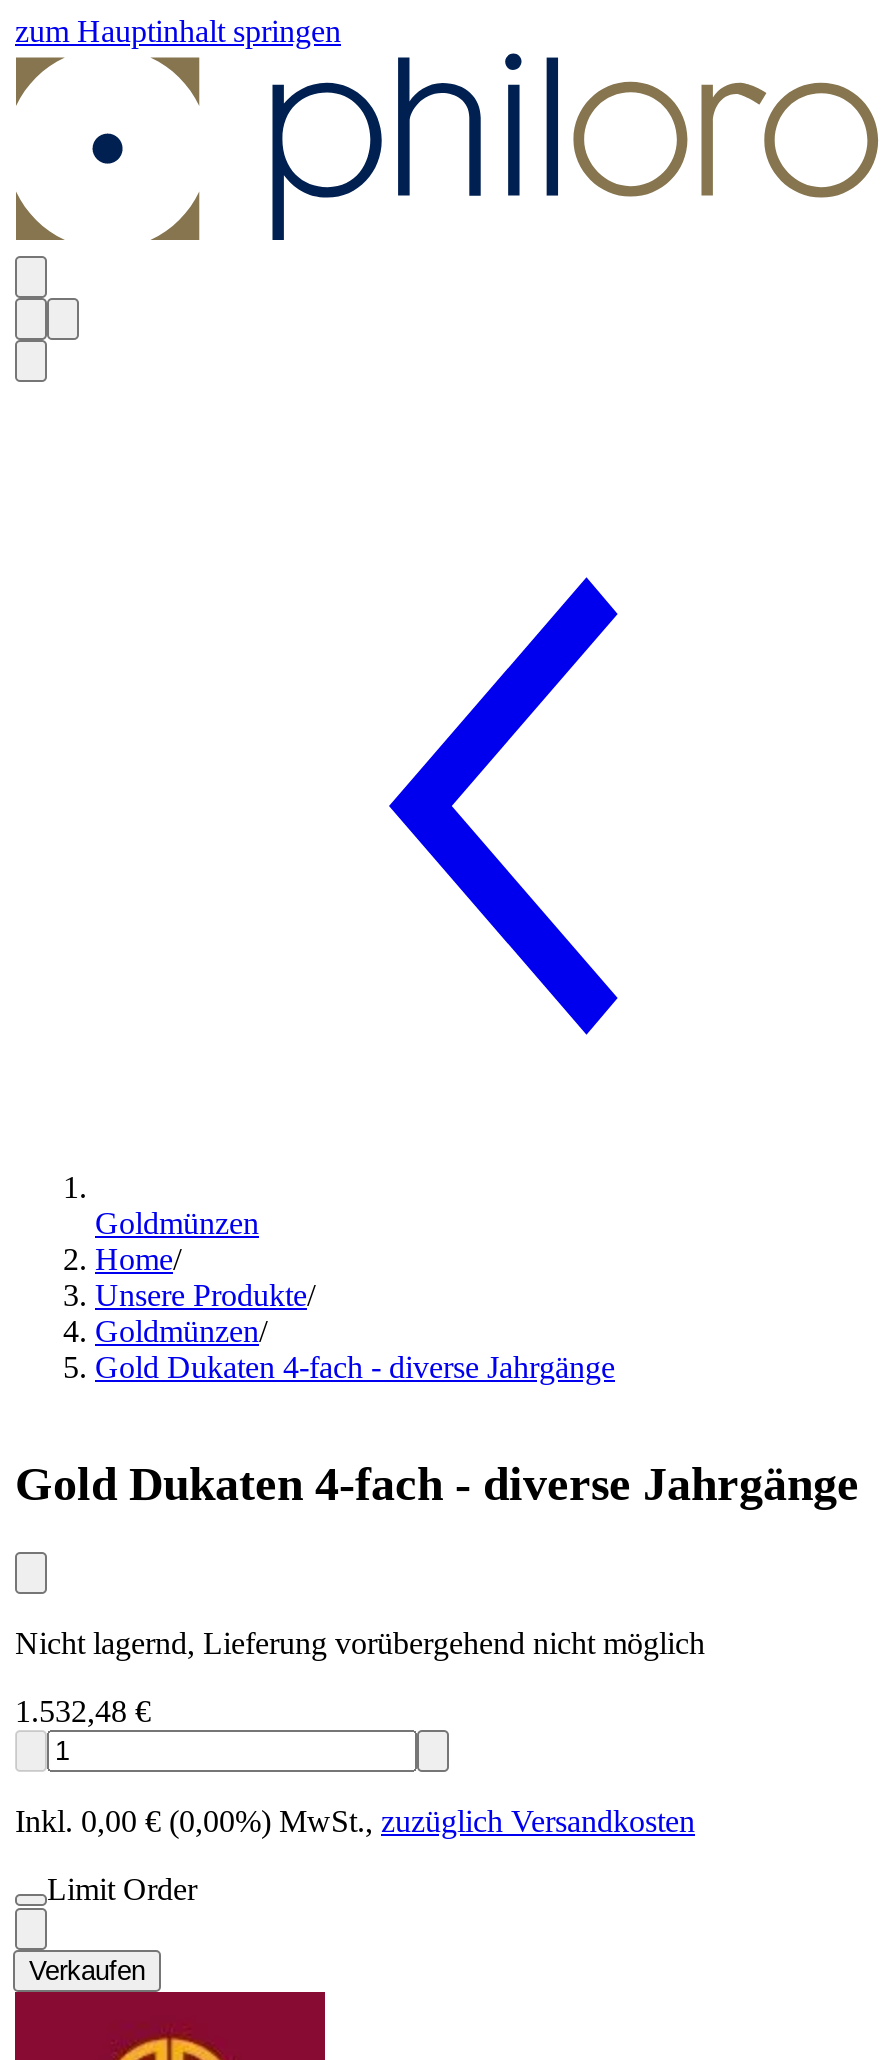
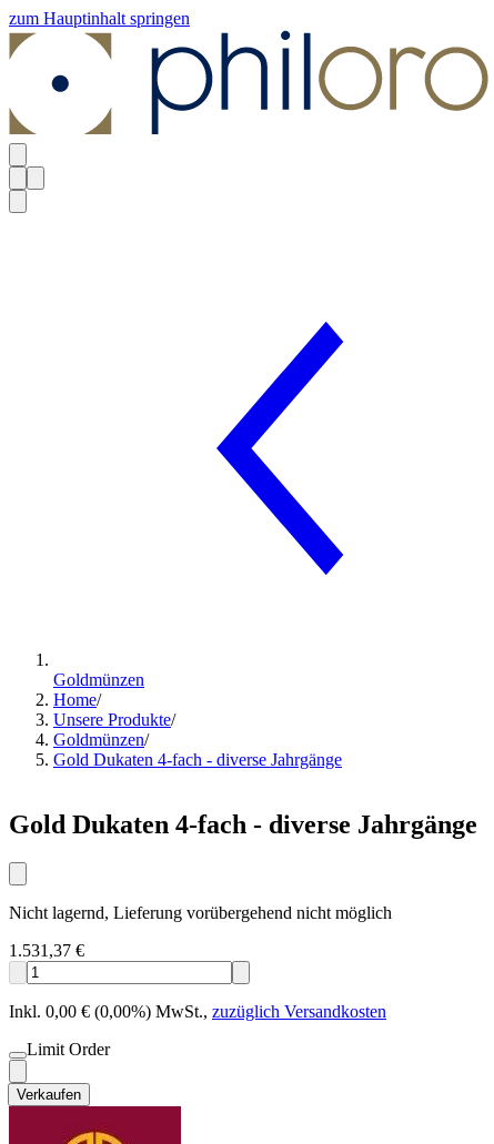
[15,1694,151,1728] 1.532,48 € -> [9,941,84,960] 1.531,37 €

